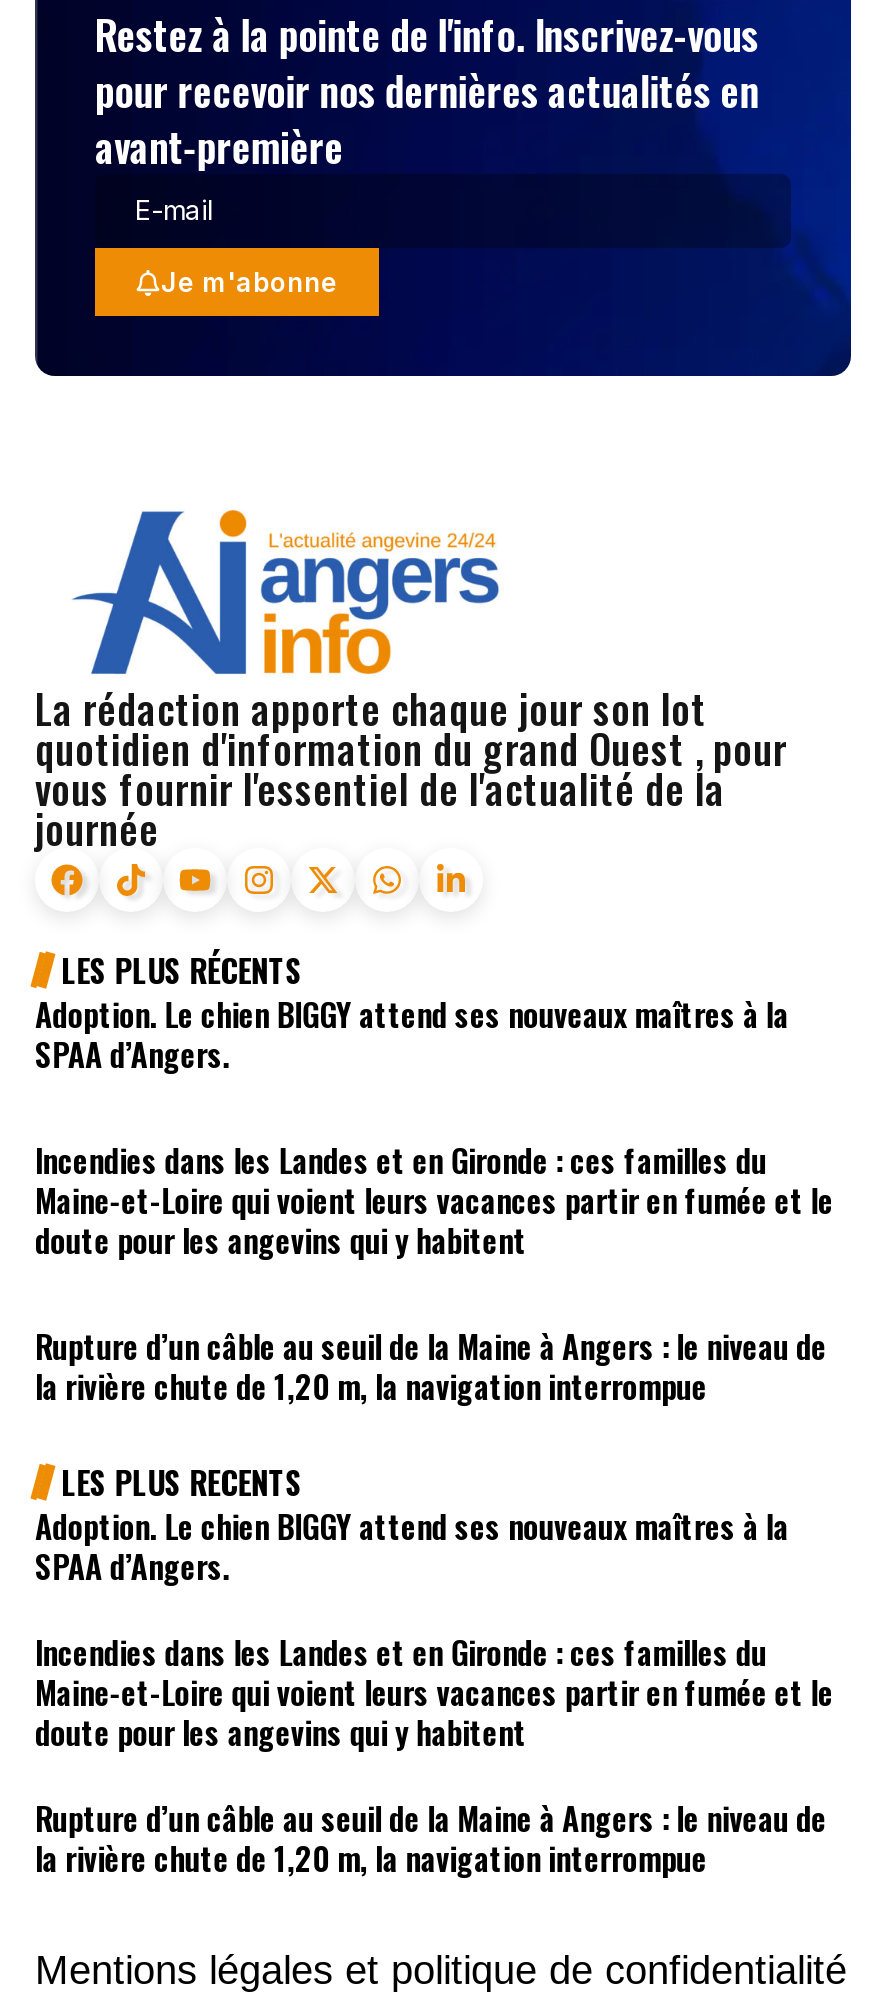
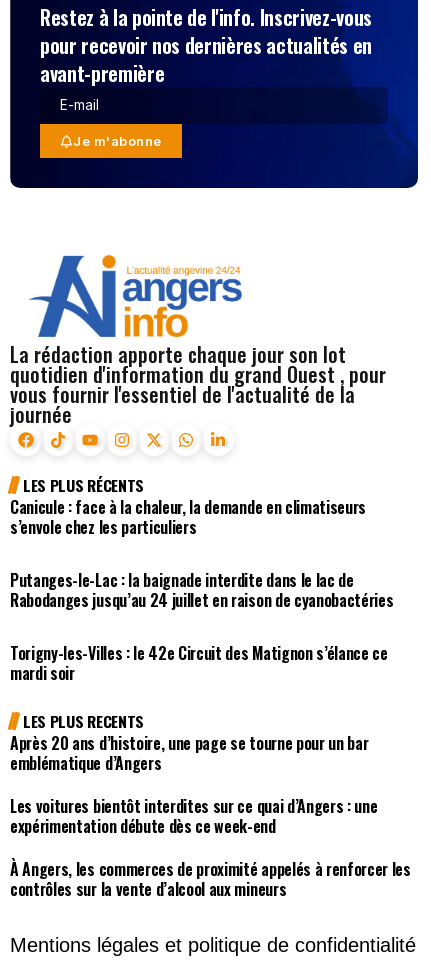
[35,990,789,1078] Adoption. Le chien BIGGY attend ses nouveaux maîtres à la | SPAA d’Angers. -> [10,495,366,539] Canicule : face à la chaleur, la demande en climatiseurs | s’envole chez les particuliers
[35,1136,833,1264] Incendies dans les Landes et en Gironde : ces familles du | Maine-et-Loire qui voient leurs vacances partir en fumée et le | doute pour les angevins qui y habitent -> [10,568,393,612] Putanges-le-Lac : la baignade interdite dans le lac de | Rabodanges jusqu’au 24 juillet en raison de cyanobactéries
[35,1321,827,1409] Rupture d’un câble au seuil de la Maine à Angers : le niveau de | la rivière chute de 1,20 m, la navigation interrompue -> [10,641,388,685] Torigny-les-Villes : le 42e Circuit des Matignon s’élance ce | mardi soir
[35,1503,789,1591] Adoption. Le chien BIGGY attend ses nouveaux maîtres à la | SPAA d’Angers. -> [10,731,368,775] Après 20 ans d’histoire, une page se tourne pour un bar | emblématique d’Angers
[35,1628,833,1756] Incendies dans les Landes et en Gironde : ces familles du | Maine-et-Loire qui voient leurs vacances partir en fumée et le | doute pour les angevins qui y habitent -> [10,794,377,838] Les voitures bientôt interdites sur ce quai d’Angers : une | expérimentation débute dès ce week-end
[35,1794,827,1882] Rupture d’un câble au seuil de la Maine à Angers : le niveau de | la rivière chute de 1,20 m, la navigation interrompue -> [10,857,411,901] À Angers, les commerces de proximité appelés à renforcer les | contrôles sur la vente d’alcool aux mineurs

